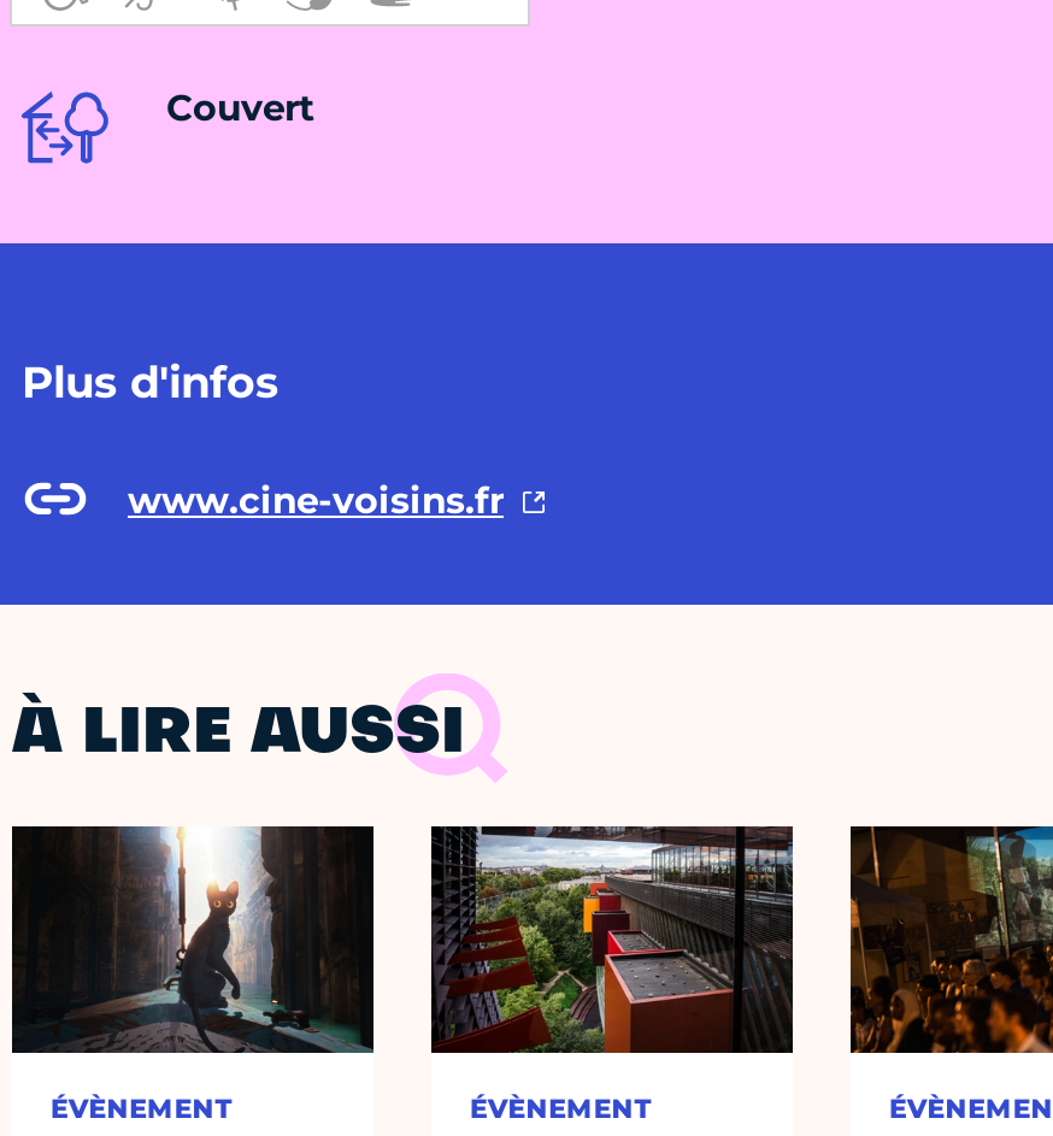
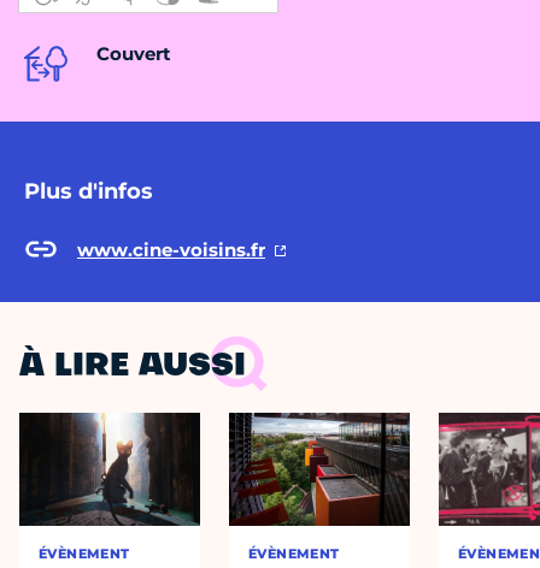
[848,826,1046,1055] [image] -> [438,412,536,527] [image]

